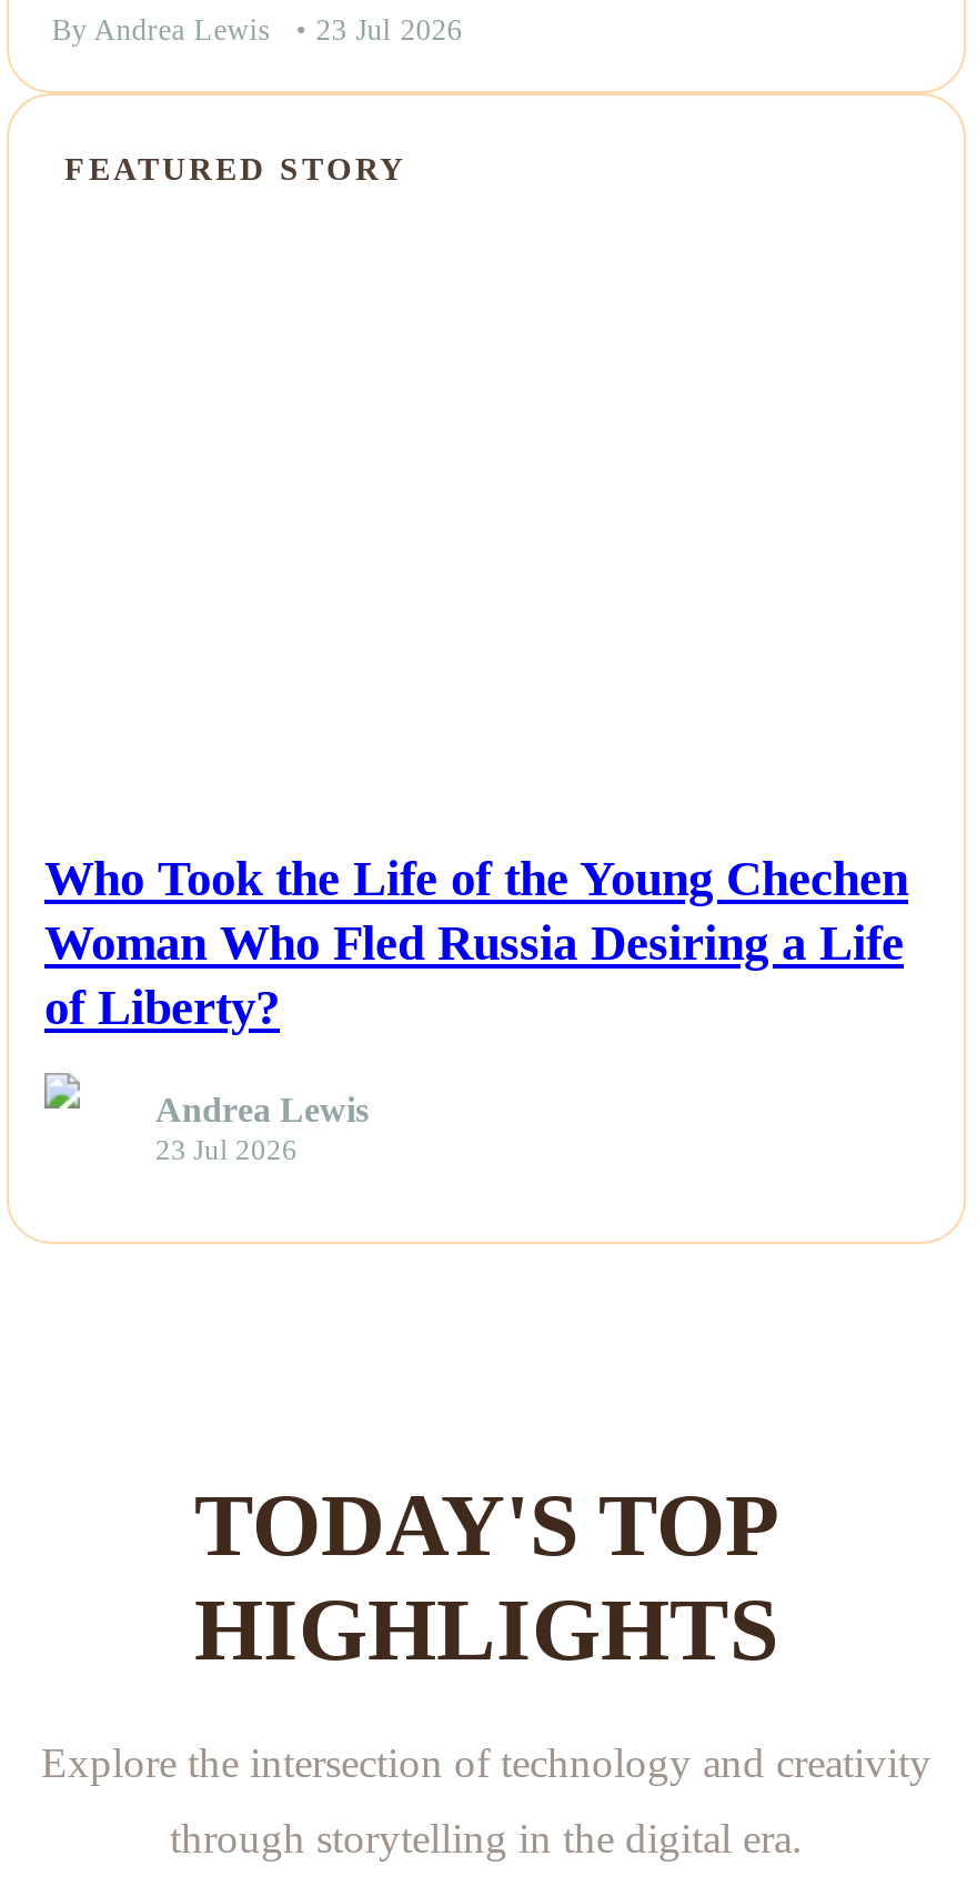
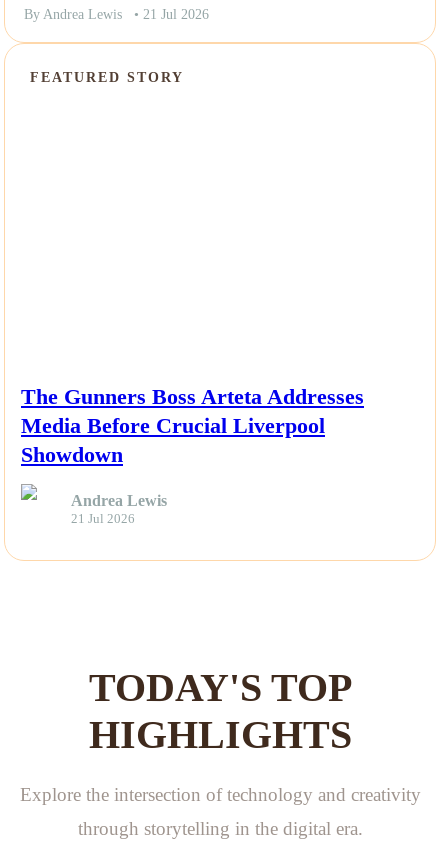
[52,13,462,46] By Andrea Lewis • 23 Jul 2026 -> [24,7,209,22] By Andrea Lewis • 21 Jul 2026
[44,851,908,1035] Who Took the Life of the Young Chechen | Woman Who Fled Russia Desiring a Life | of Liberty? -> [21,384,364,467] The Gunners Boss Arteta Addresses | Media Before Crucial Liverpool | Showdown
[155,1136,298,1167] 23 Jul 2026 -> [71,512,135,526] 21 Jul 2026

